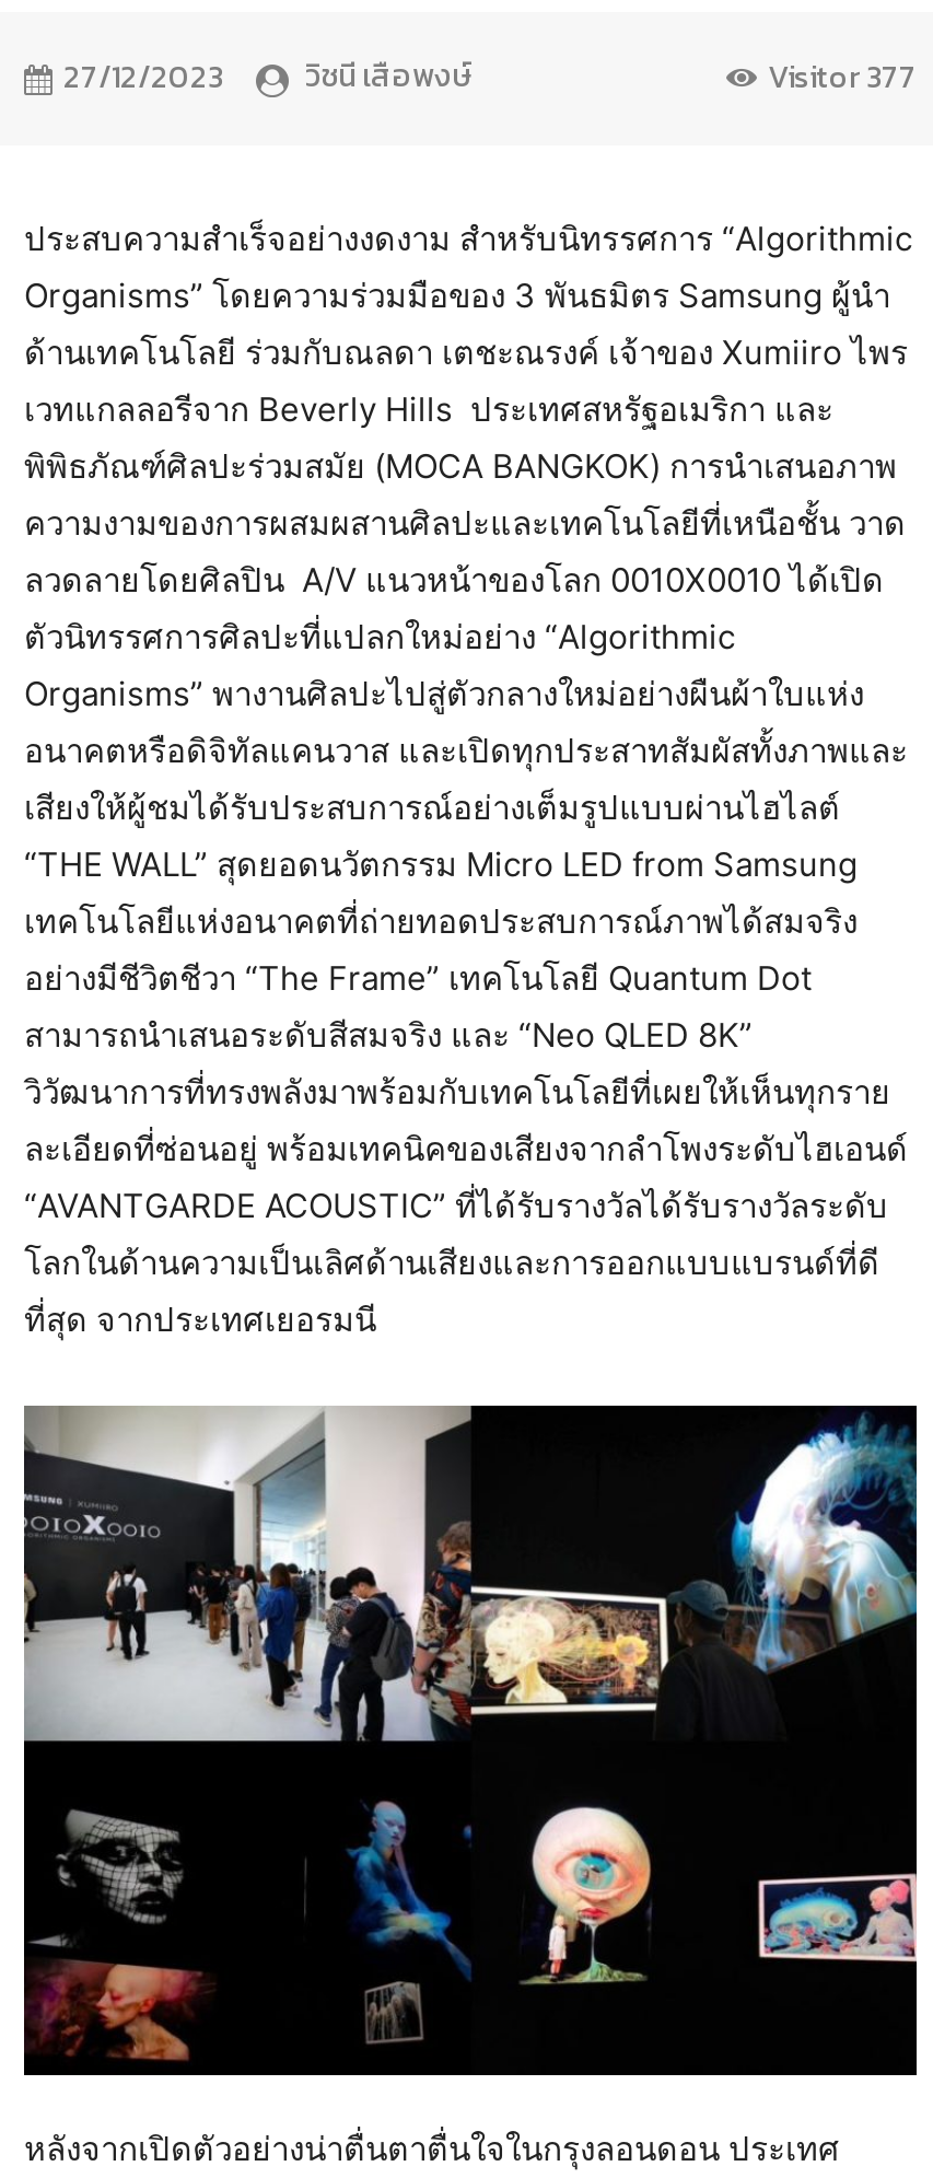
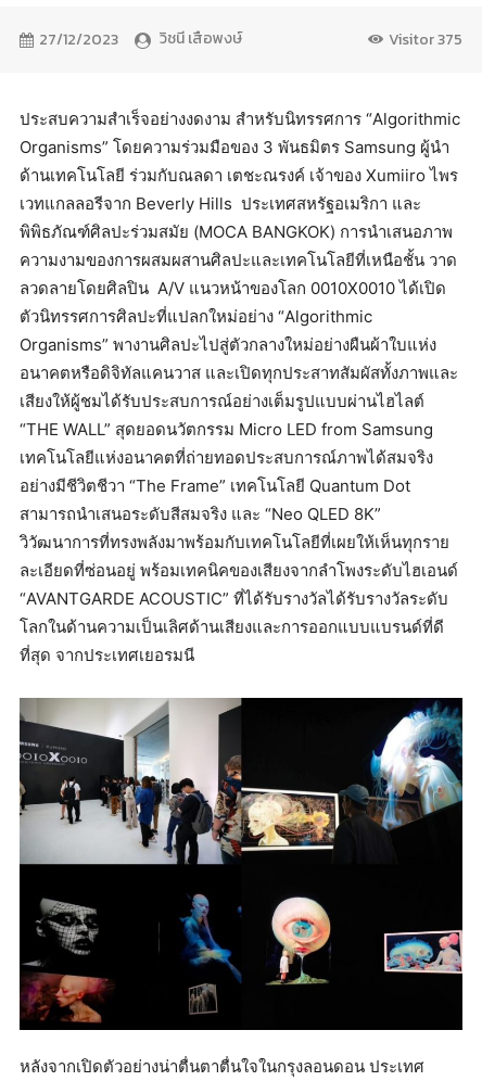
[768,55,917,101] Visitor377 -> [389,28,462,51] Visitor375

